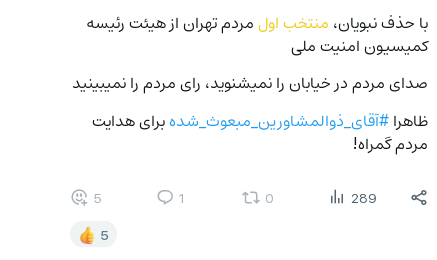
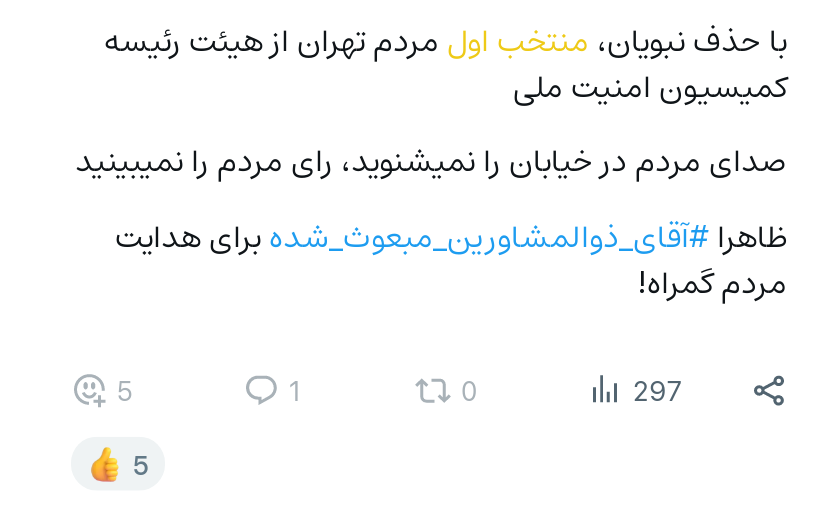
[351,187,377,206] 289 -> [633,369,683,407] 297

